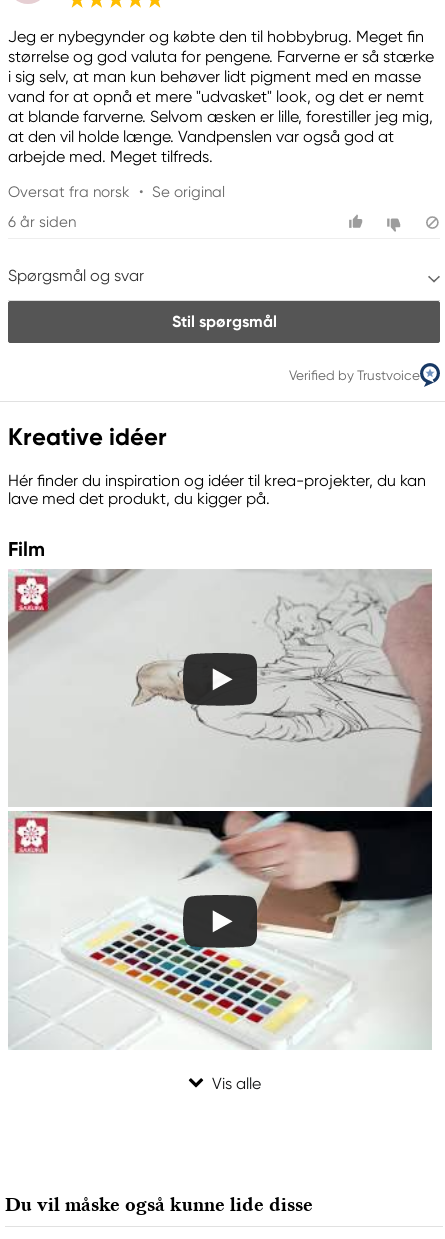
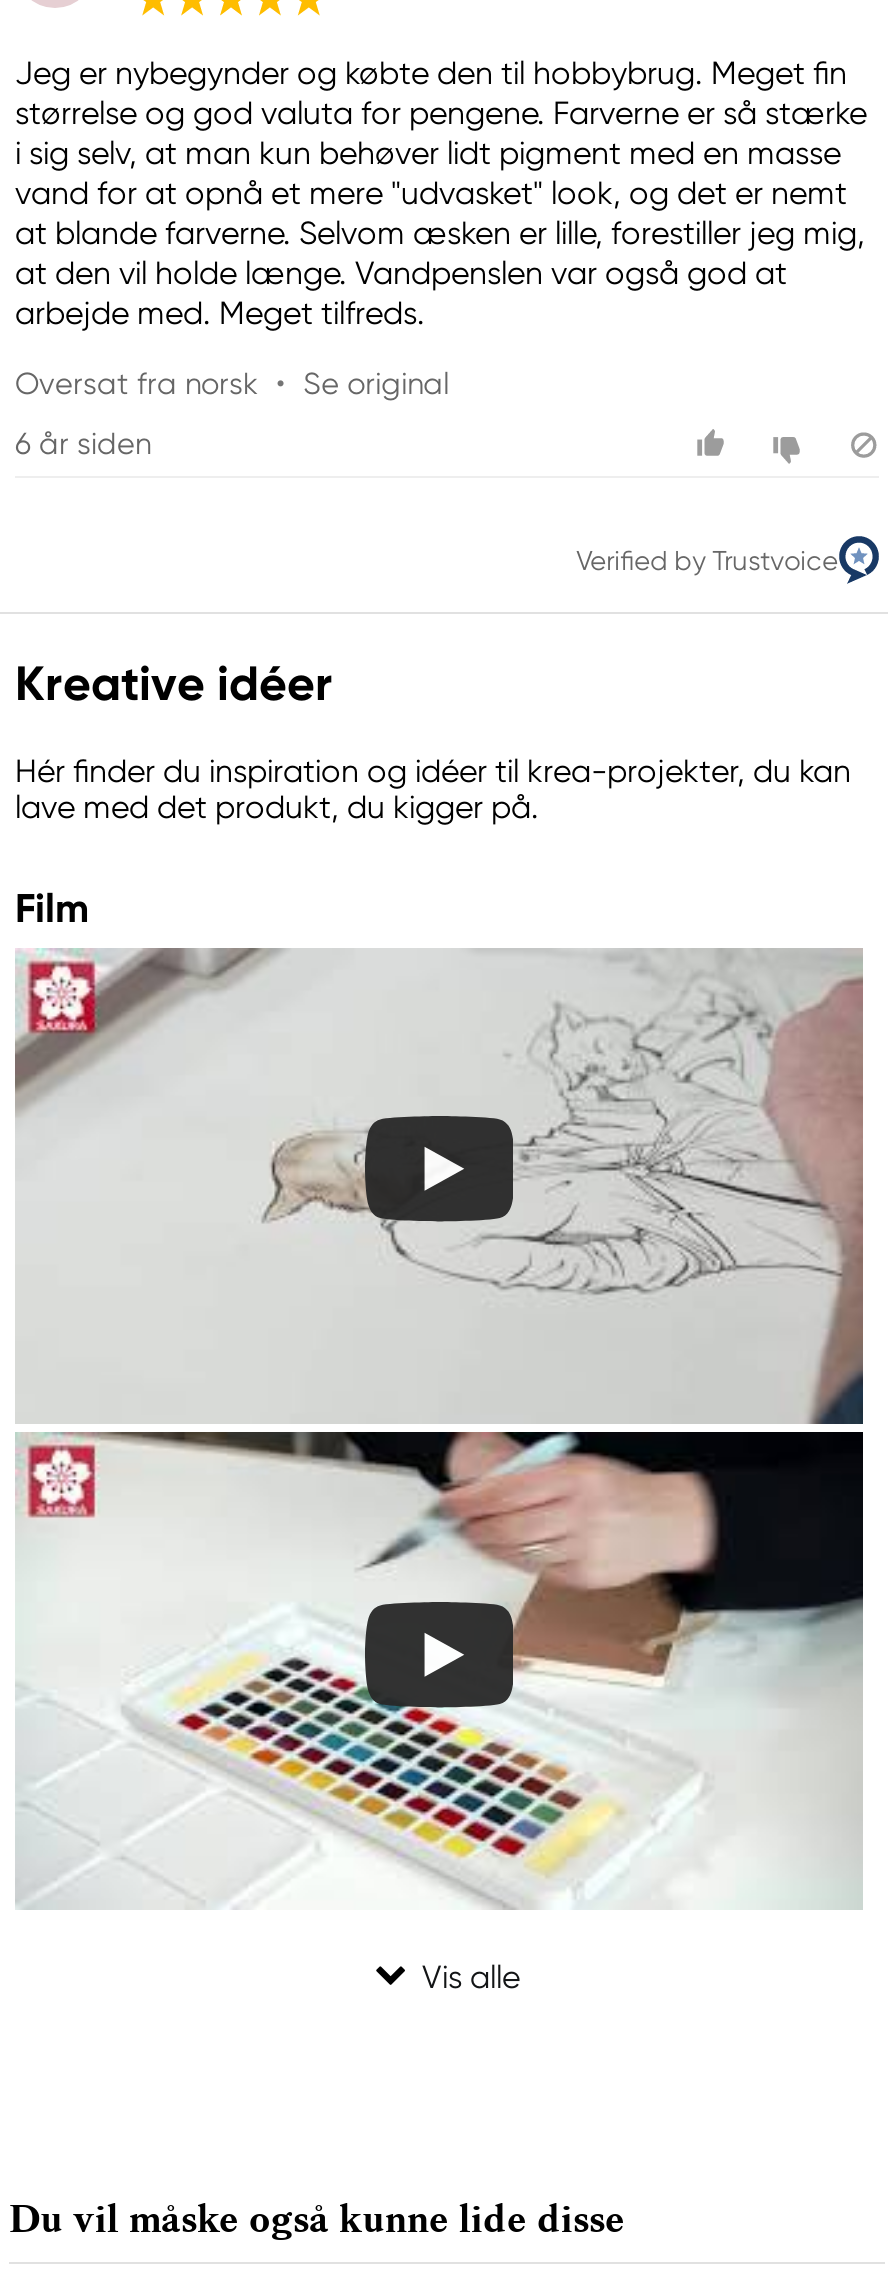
[8,266,276,331] Spørgsmål og svar | Stil spørgsmål -> none

